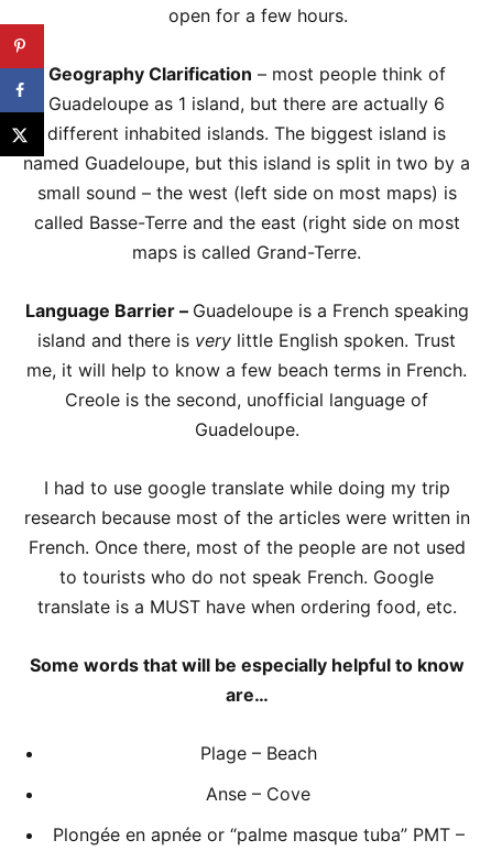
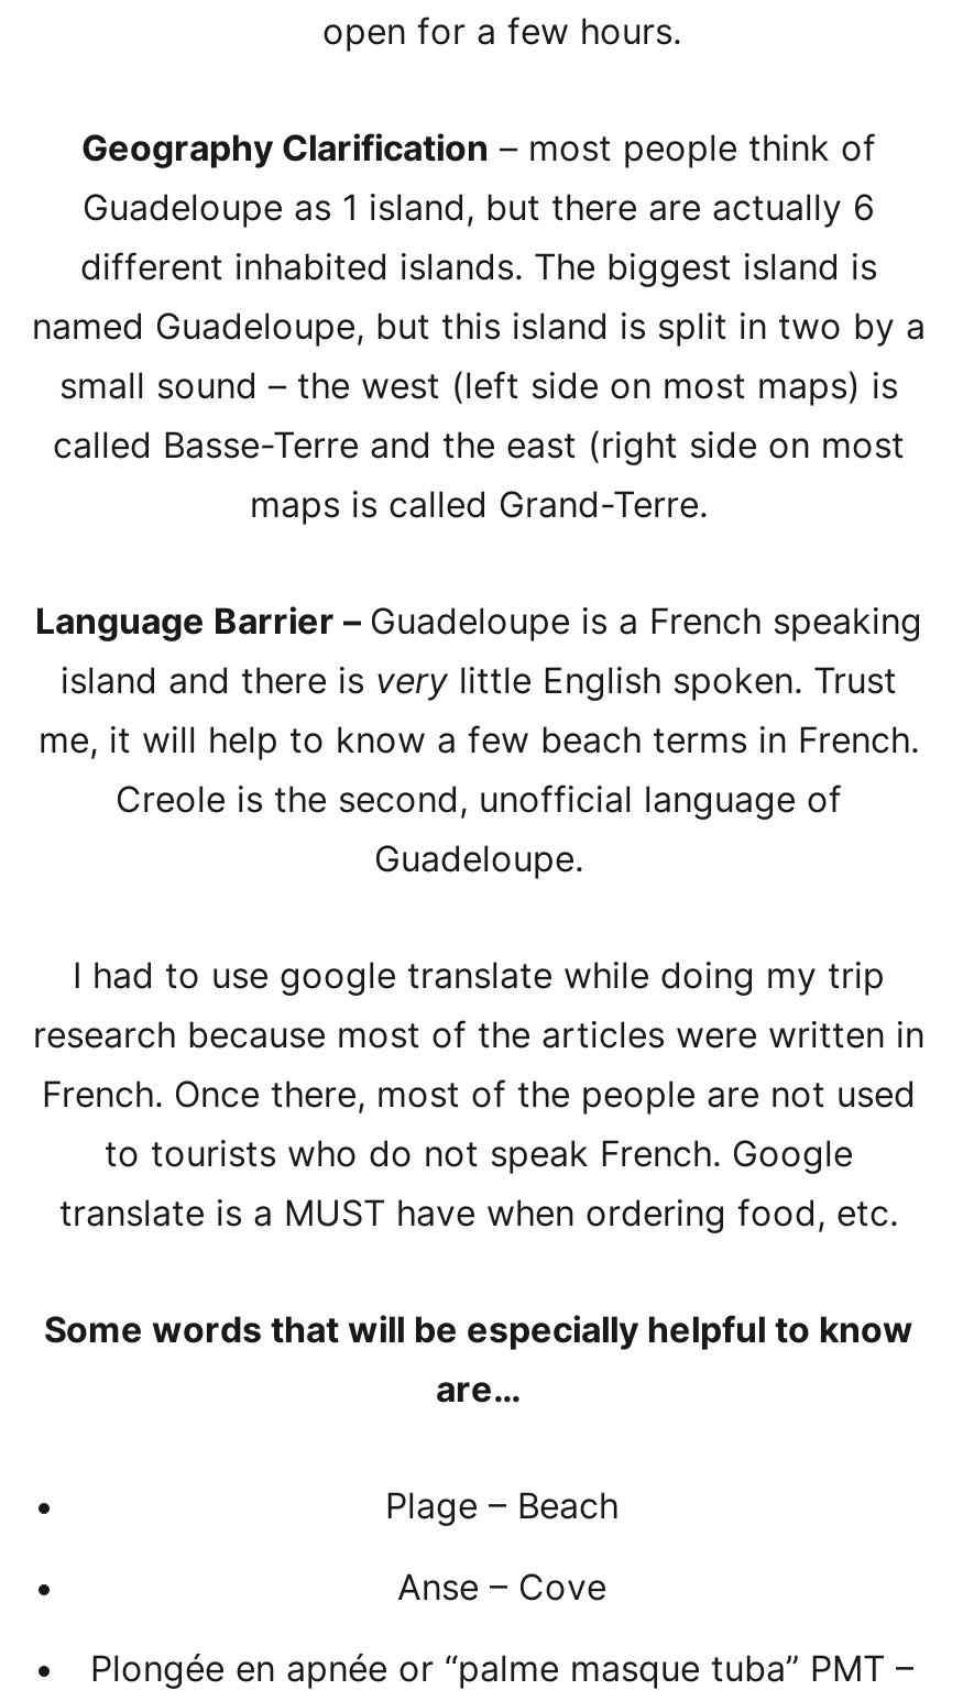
[3,23,45,157] [image] -> none

